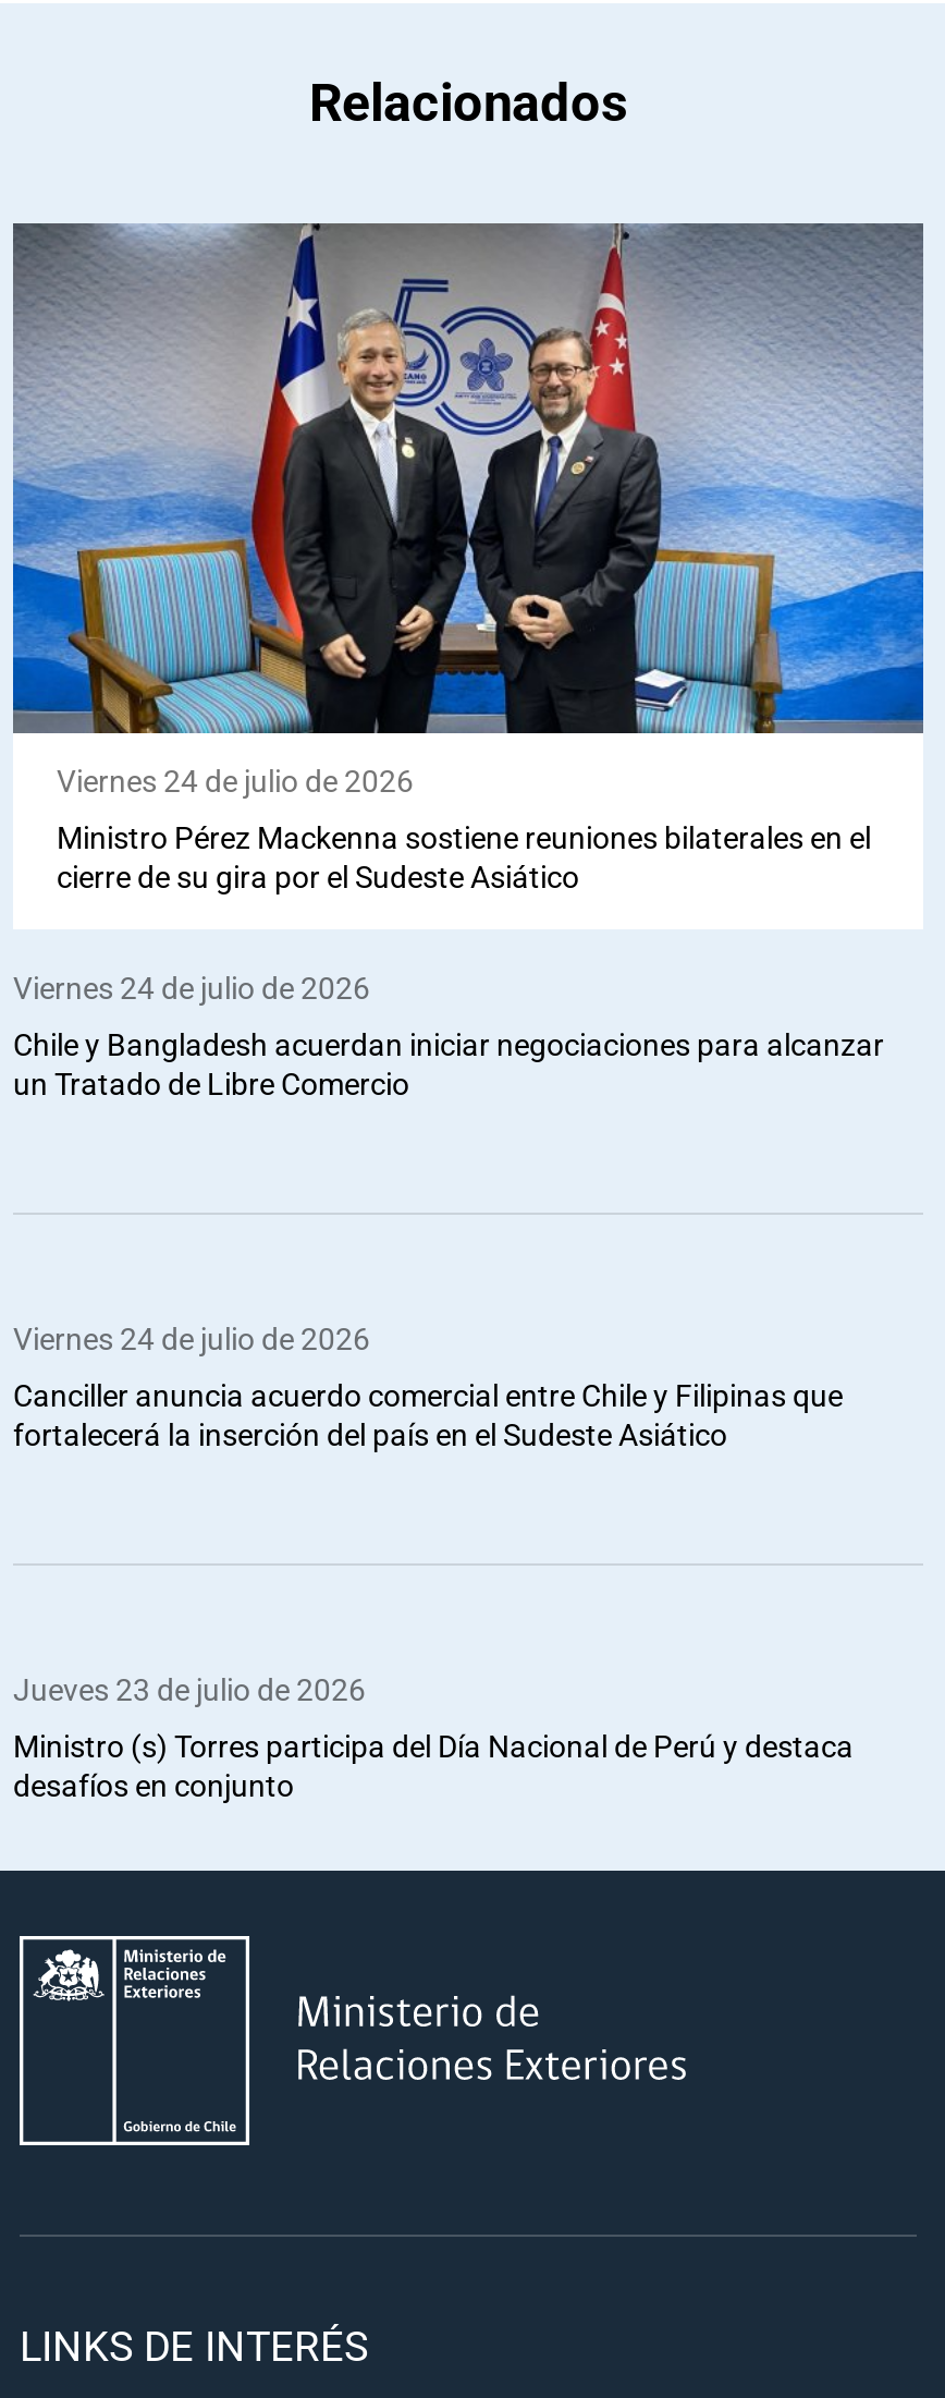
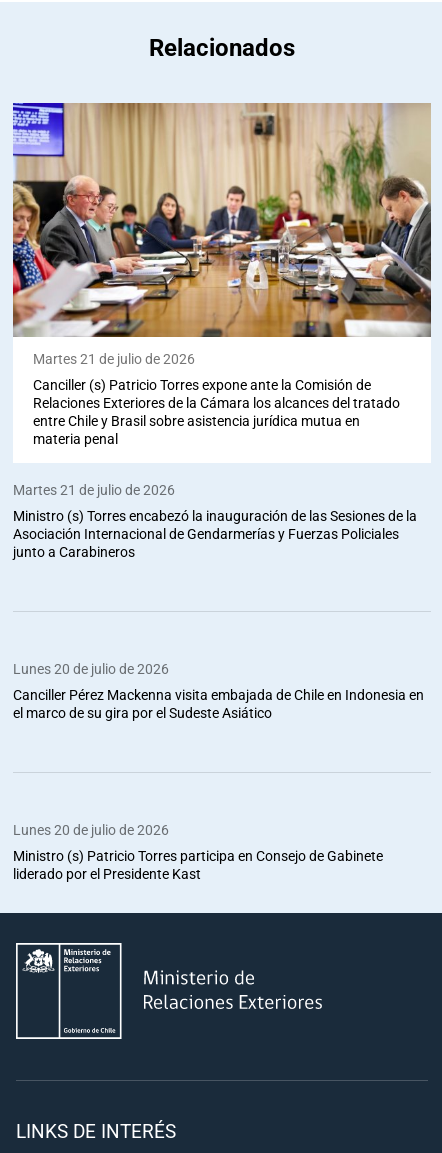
[11,221,925,896] [image] | Viernes 24 de julio de 2026 | Ministro Pérez Mackenna sostiene reuniones bilaterales en el | cierre de su gira por el Sudeste Asiático -> [12,102,432,448] [image] | Martes 21 de julio de 2026 | Canciller (s) Patricio Torres expone ante la Comisión de | Relaciones Exteriores de la Cámara los alcances del tratado | entre Chile y Brasil sobre asistencia jurídica mutua en | materia penal
[13,966,884,1103] Viernes 24 de julio de 2026 | Chile y Bangladesh acuerdan iniciar negociaciones para alcanzar | un Tratado de Libre Comercio -> [13,480,417,561] Martes 21 de julio de 2026 | Ministro (s) Torres encabezó la inauguración de las Sesiones de la | Asociación Internacional de Gendarmerías y Fuerzas Policiales | junto a Carabineros
[13,1317,843,1454] Viernes 24 de julio de 2026 | Canciller anuncia acuerdo comercial entre Chile y Filipinas que | fortalecerá la inserción del país en el Sudeste Asiático -> [13,659,424,722] Lunes 20 de julio de 2026 | Canciller Pérez Mackenna visita embajada de Chile en Indonesia en | el marco de su gira por el Sudeste Asiático
[13,1668,854,1805] Jueves 23 de julio de 2026 | Ministro (s) Torres participa del Día Nacional de Perú y destaca | desafíos en conjunto -> [13,820,383,883] Lunes 20 de julio de 2026 | Ministro (s) Patricio Torres participa en Consejo de Gabinete | liderado por el Presidente Kast

